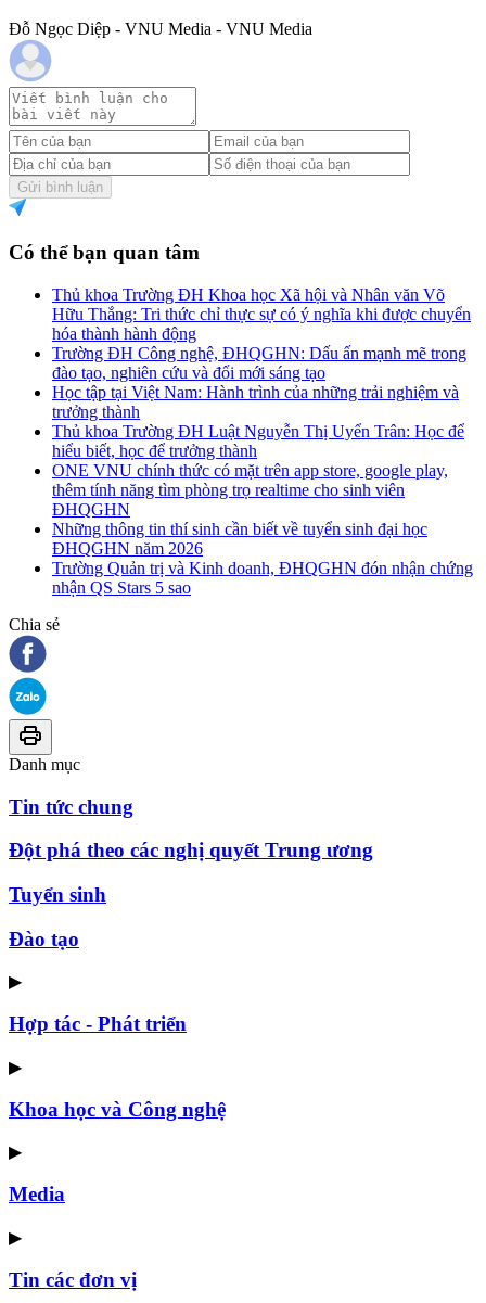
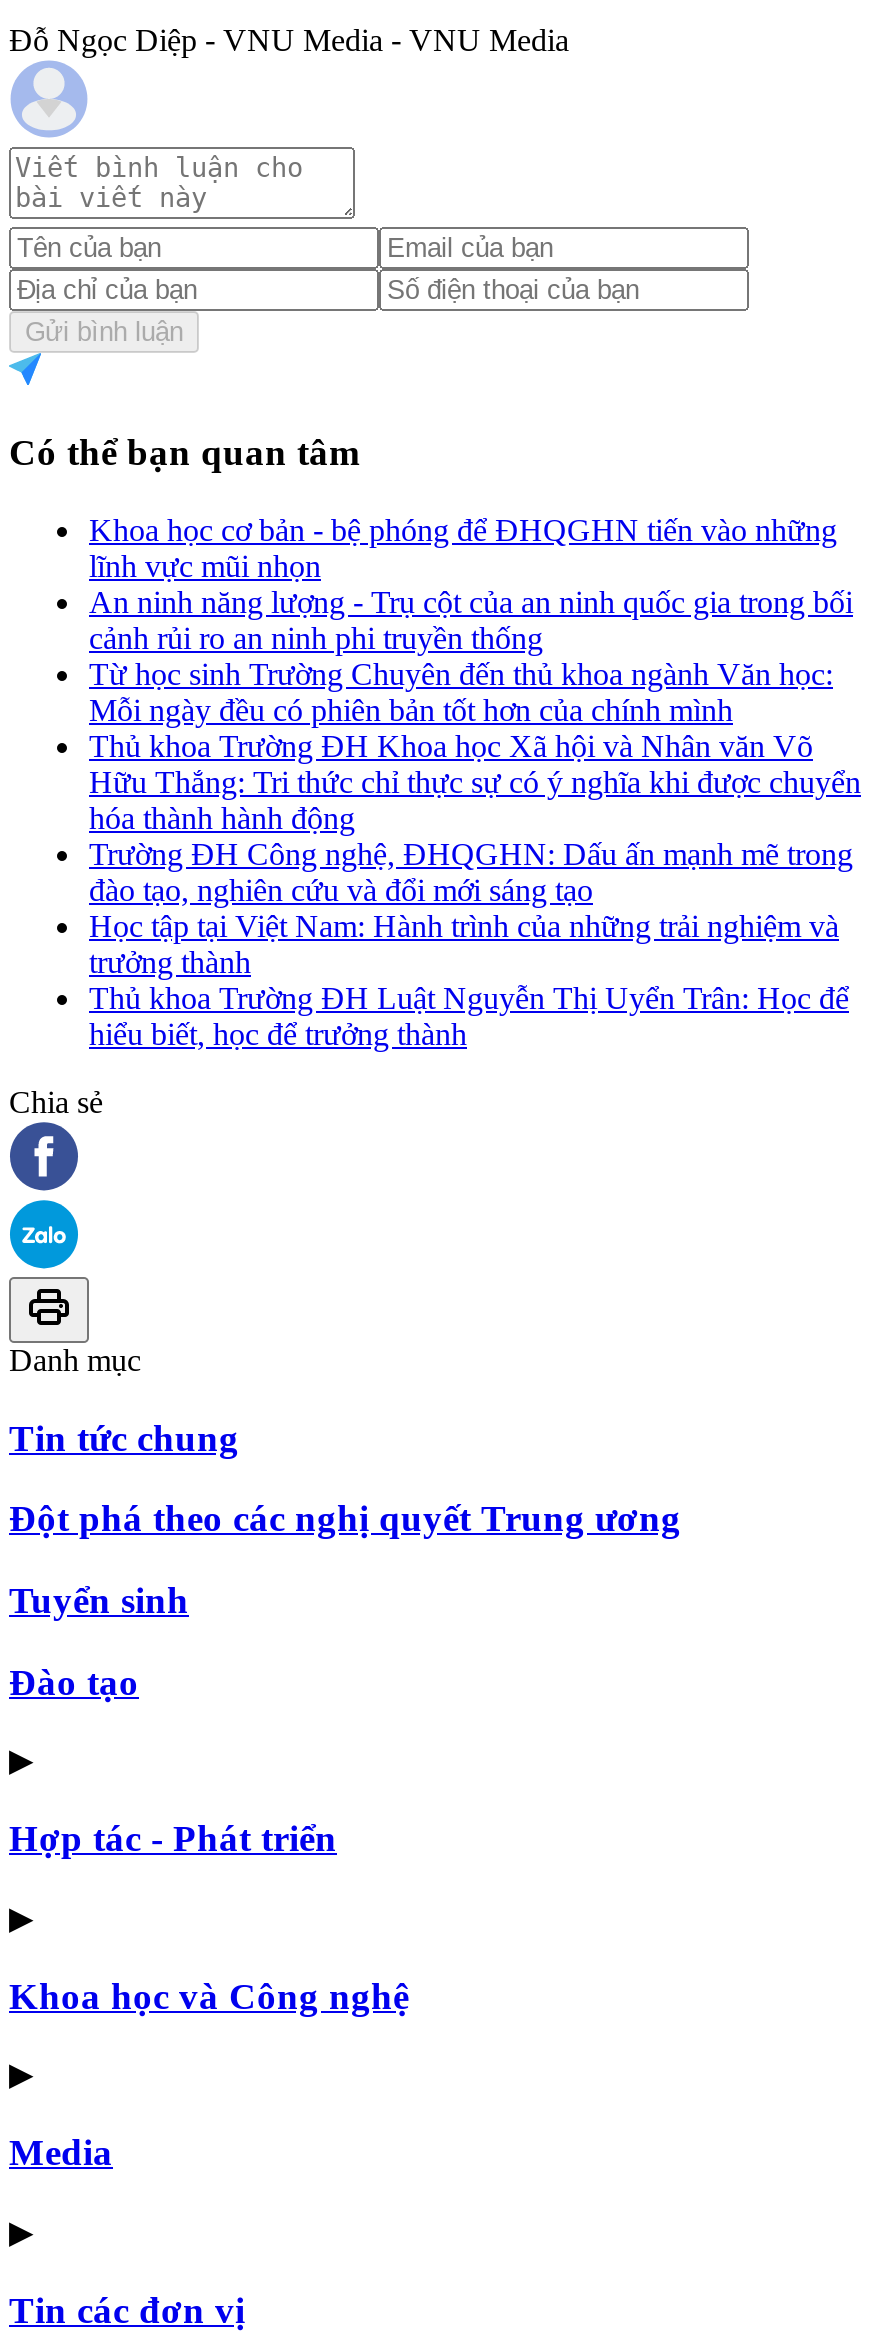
none -> [89,513,853,727] Khoa học cơ bản - bệ phóng để ĐHQGHN tiến vào những | lĩnh vực mũi nhọn | An ninh năng lượng - Trụ cột của an ninh quốc gia trong bối | cảnh rủi ro an ninh phi truyền thống | Từ học sinh Trường Chuyên đến thủ khoa ngành Văn học: | Mỗi ngày đều có phiên bản tốt hơn của chính mình
moved [52,285,471,460] -> [89,729,861,1051]: Thủ khoa Trường ĐH Khoa học Xã hội và Nhân văn Võ | Hữu Thắng: Tri thức chỉ thực sự có ý nghĩa khi được chuyển | hóa thành hành động | ... | Thủ khoa Trường ĐH Luật Nguyễn Thị Uyển Trân: Học để | hiểu biết, học để trưởng thành
[52,461,473,597] ONE VNU chính thức có mặt trên app store, google play, | thêm tính năng tìm phòng trọ realtime cho sinh viên | ĐHQGHN | Những thông tin thí sinh cần biết về tuyển sinh đại học | ĐHQGHN năm 2026 | Trường Quản trị và Kinh doanh, ĐHQGHN đón nhận chứng | nhận QS Stars 5 sao -> none

